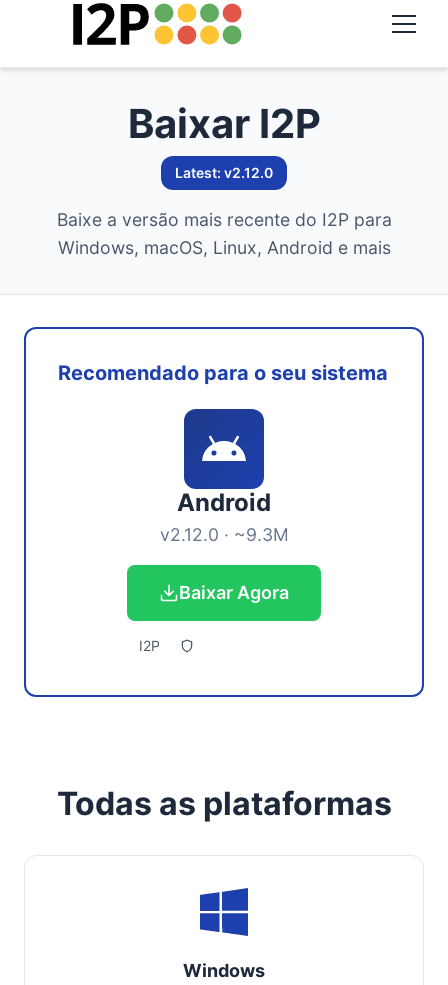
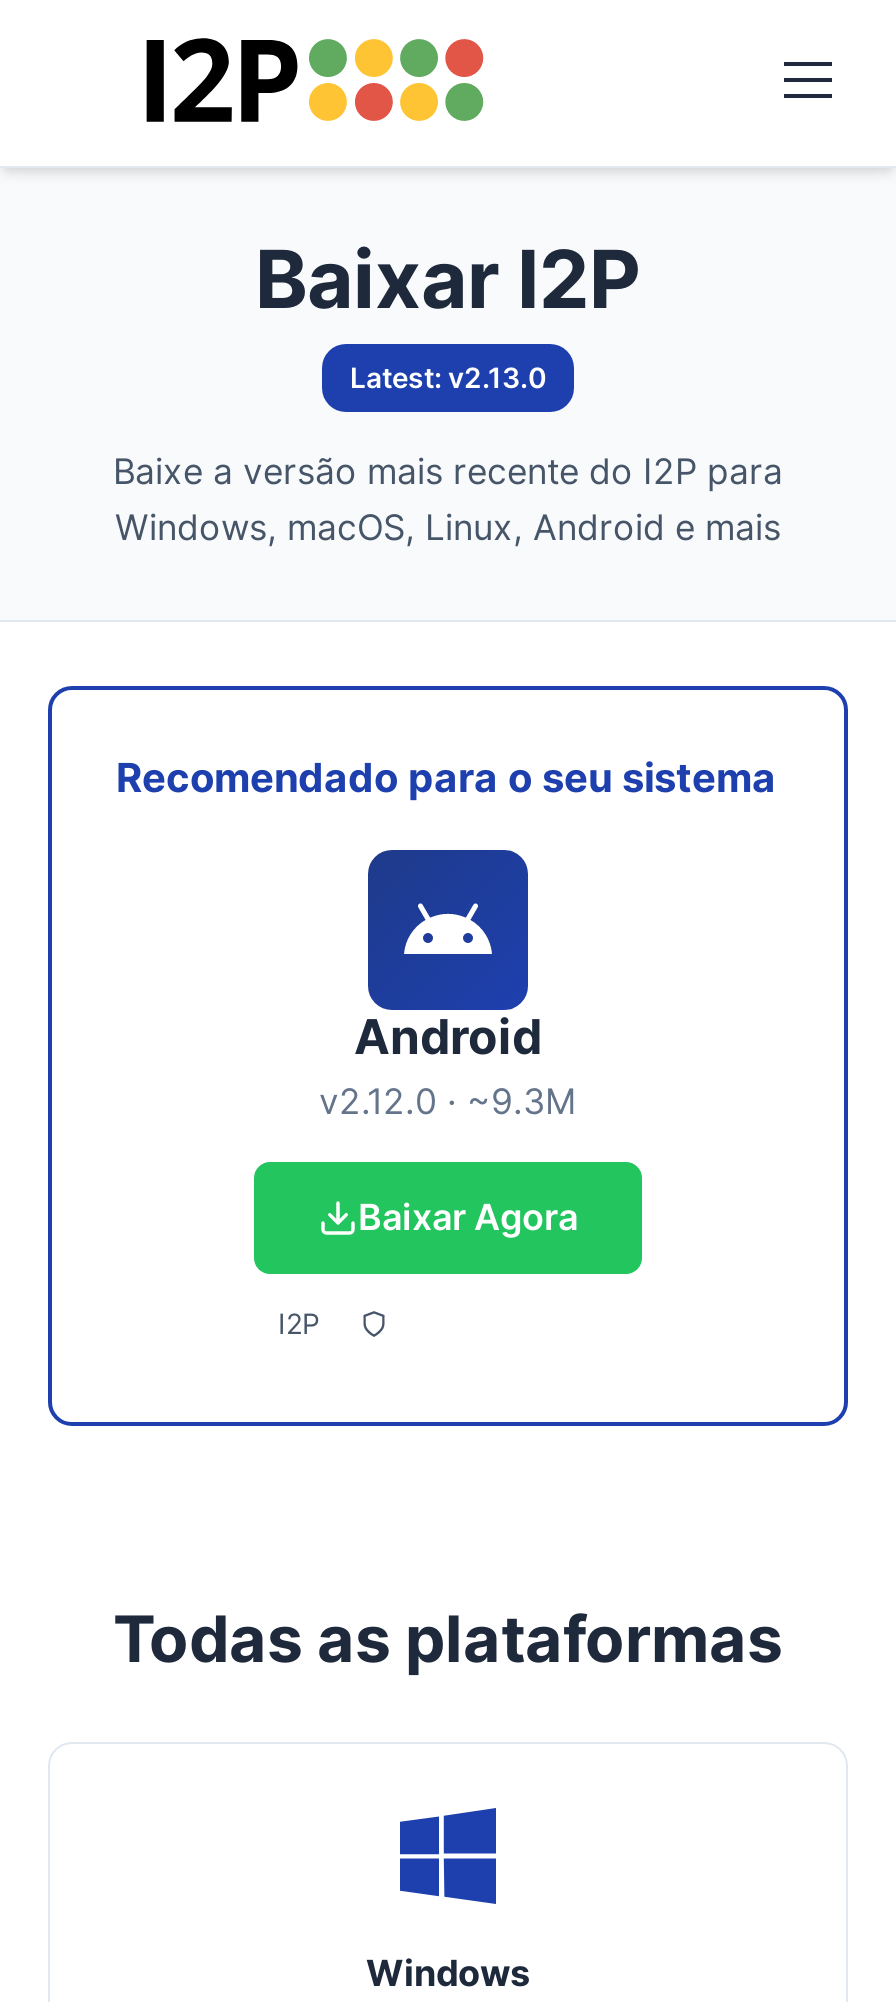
[175,164,273,181] Latest: v2.12.0 -> [350,360,546,394] Latest: v2.13.0

